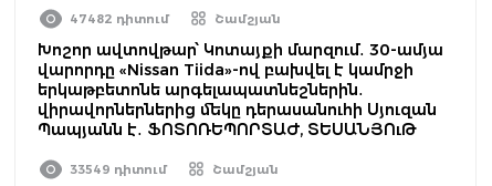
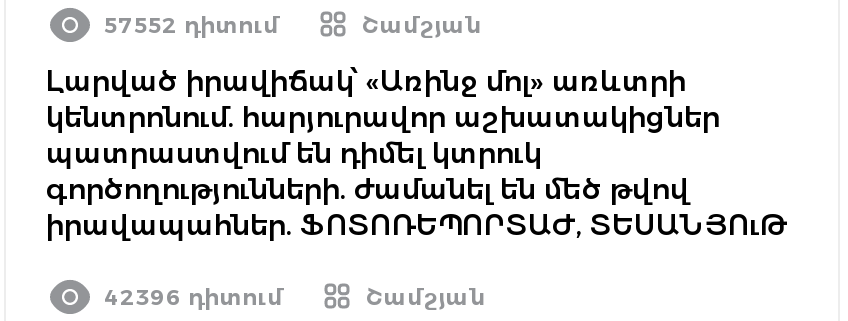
[70,11,169,26] 47482 դիտում -> [104,10,280,38] 57552 դիտում
[38,40,443,139] Խոշոր ավտովթար՝ Կոտայքի մարզում․ 30-ամյա | վարորդը «Nissan Tiida»-ով բախվել է կամրջի | երկաթբետոնե արգելապատնեշներին․ | վիրավորներներից մեկը դերասանուհի Սյուզան | Պապյանն է․ ՖՈՏՈՌԵՊՈՐՏԱԺ, ՏԵՍԱՆՅՈւԹ -> [46,62,788,242] Լարված իրավիճակ՝ «Առինջ մոլ» առևտրի | կենտրոնում. հարյուրավոր աշխատակիցներ | պատրաստվում են դիմել կտրուկ | գործողությունների. ժամանել են մեծ թվով | իրավապահներ. ՖՈՏՈՌԵՊՈՐՏԱԺ, ՏԵՍԱՆՅՈւԹ
[70,161,167,177] 33549 դիտում -> [104,282,284,310] 42396 դիտում

